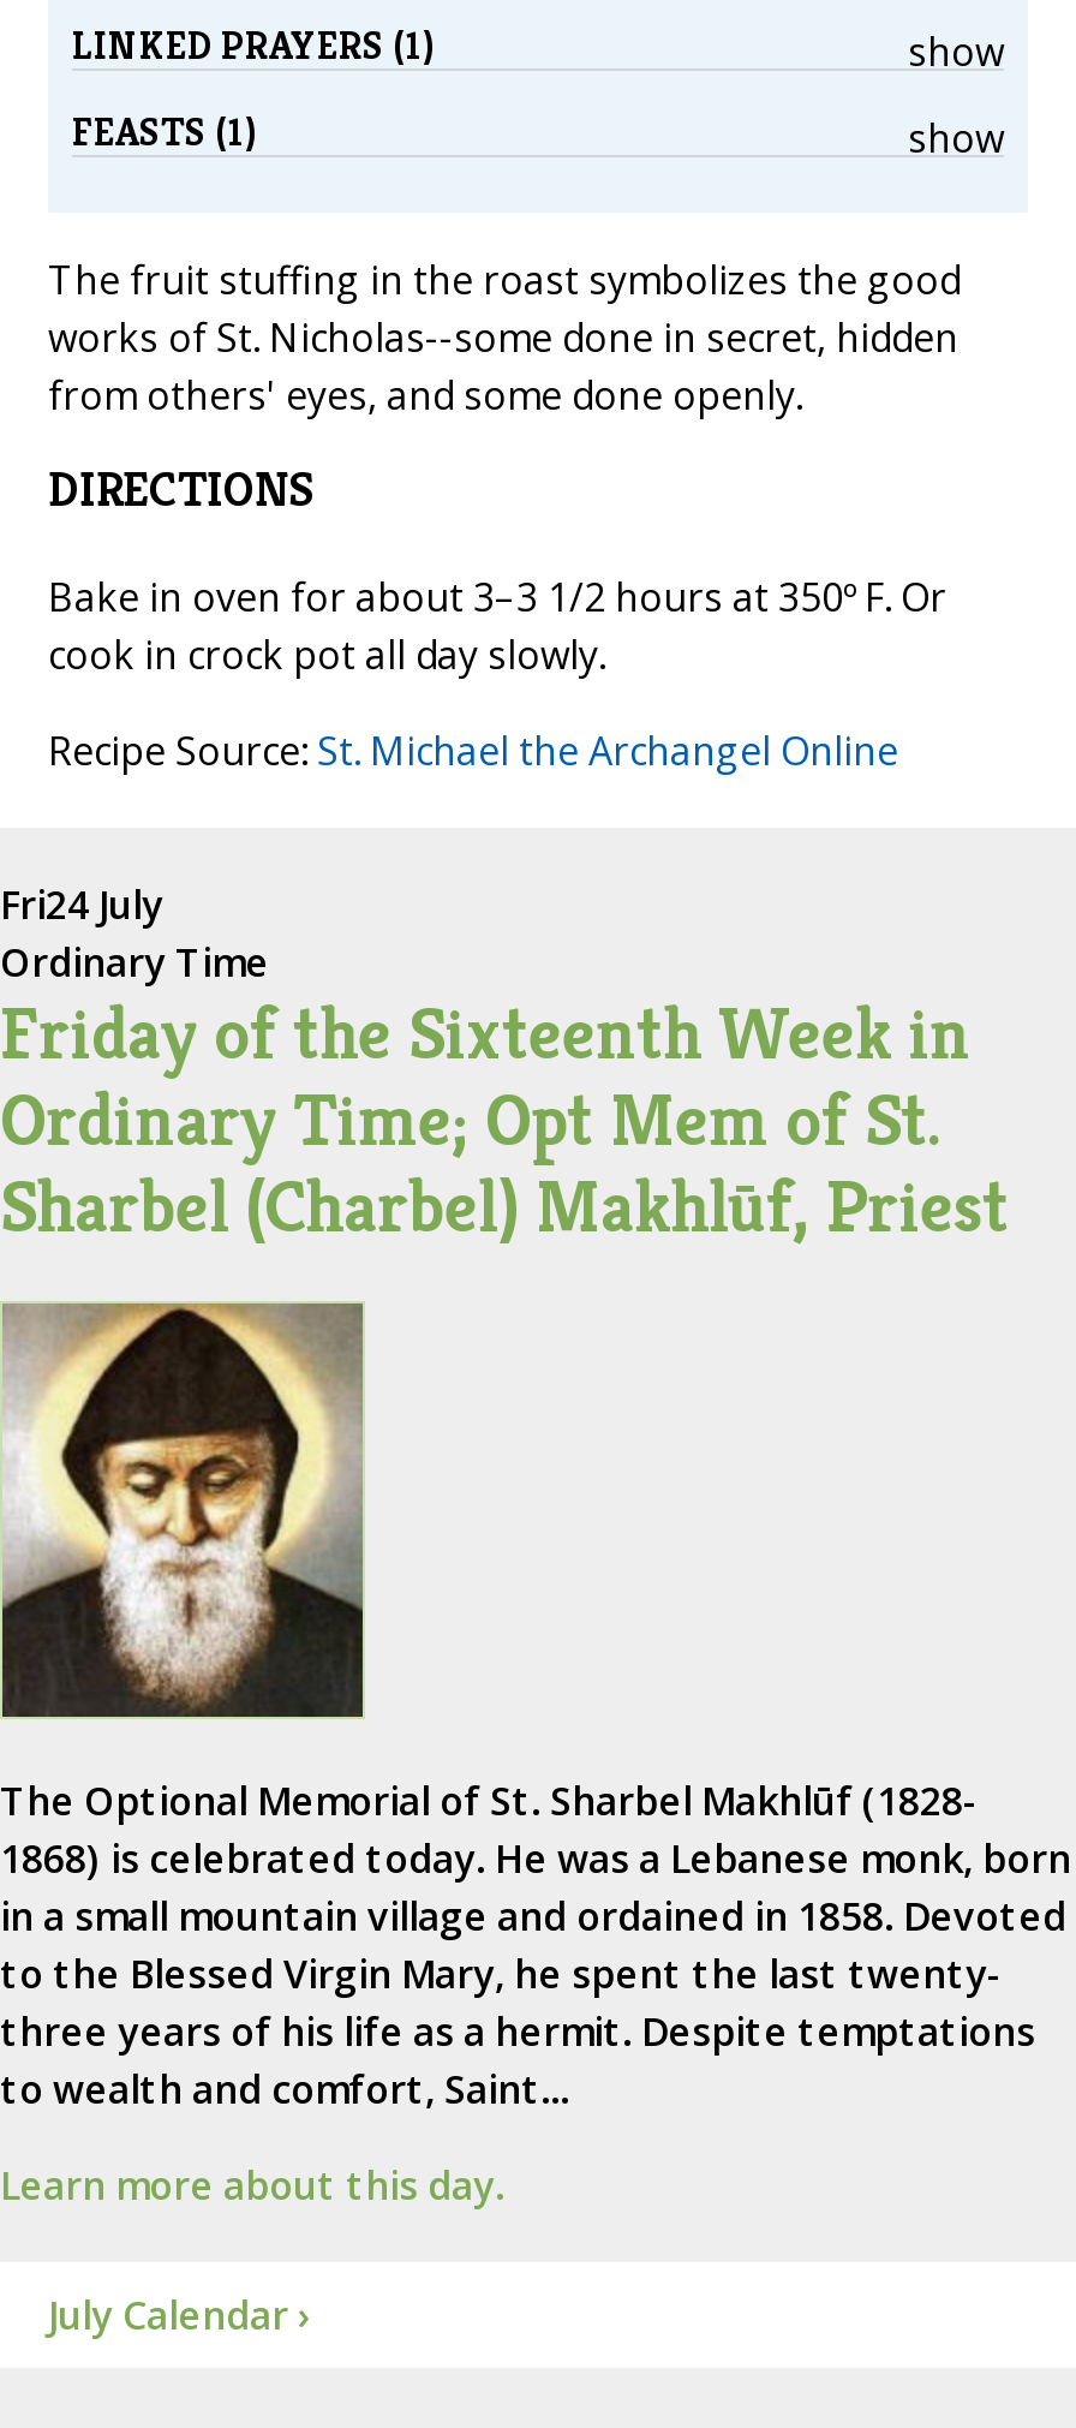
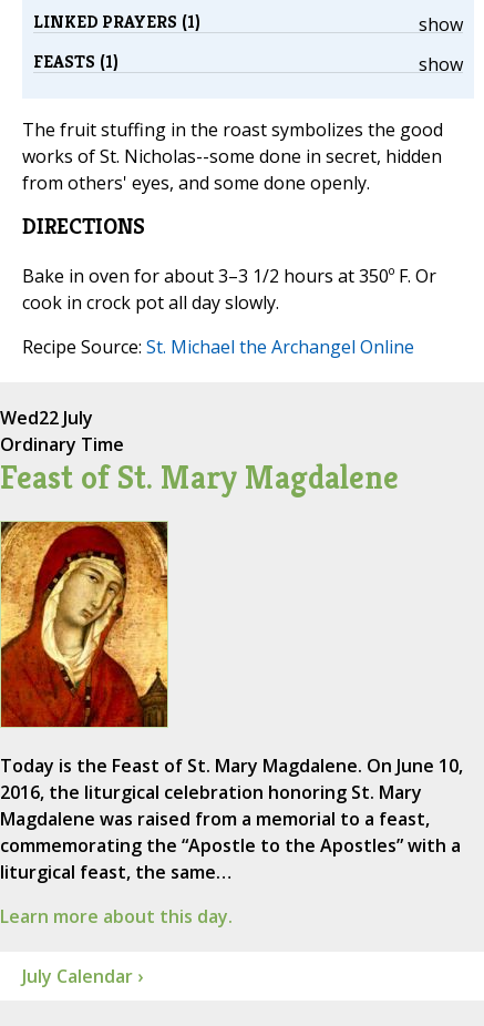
[0,879,163,932] Fri24 July -> [0,406,93,430] Wed22 July
[0,990,1009,1254] Friday of the Sixteenth Week in | Ordinary Time; Opt Mem of St. | Sharbel (Charbel) Makhlūf, Priest -> [0,457,399,499] Feast of St. Mary Magdalene
[7,1301,365,1613] [image] -> [3,587,168,718] [image]
[0,1773,1071,2114] The Optional Memorial of St. Sharbel Makhlūf (1828- | 1868) is celebrated today. He was a Lebanese monk, born | in a small mountain village and ordained in 1858. Devoted | to the Blessed Virgin Mary, he spent the last twenty- | three years of his life as a hermit. Despite temptations | to wealth and comfort, Saint… -> [0,753,463,884] Today is the Feast of St. Mary Magdalene. On June 10, | 2016, the liturgical celebration honoring St. Mary | Magdalene was raised from a memorial to a feast, | commemorating the “Apostle to the Apostles” with a | liturgical feast, the same…

